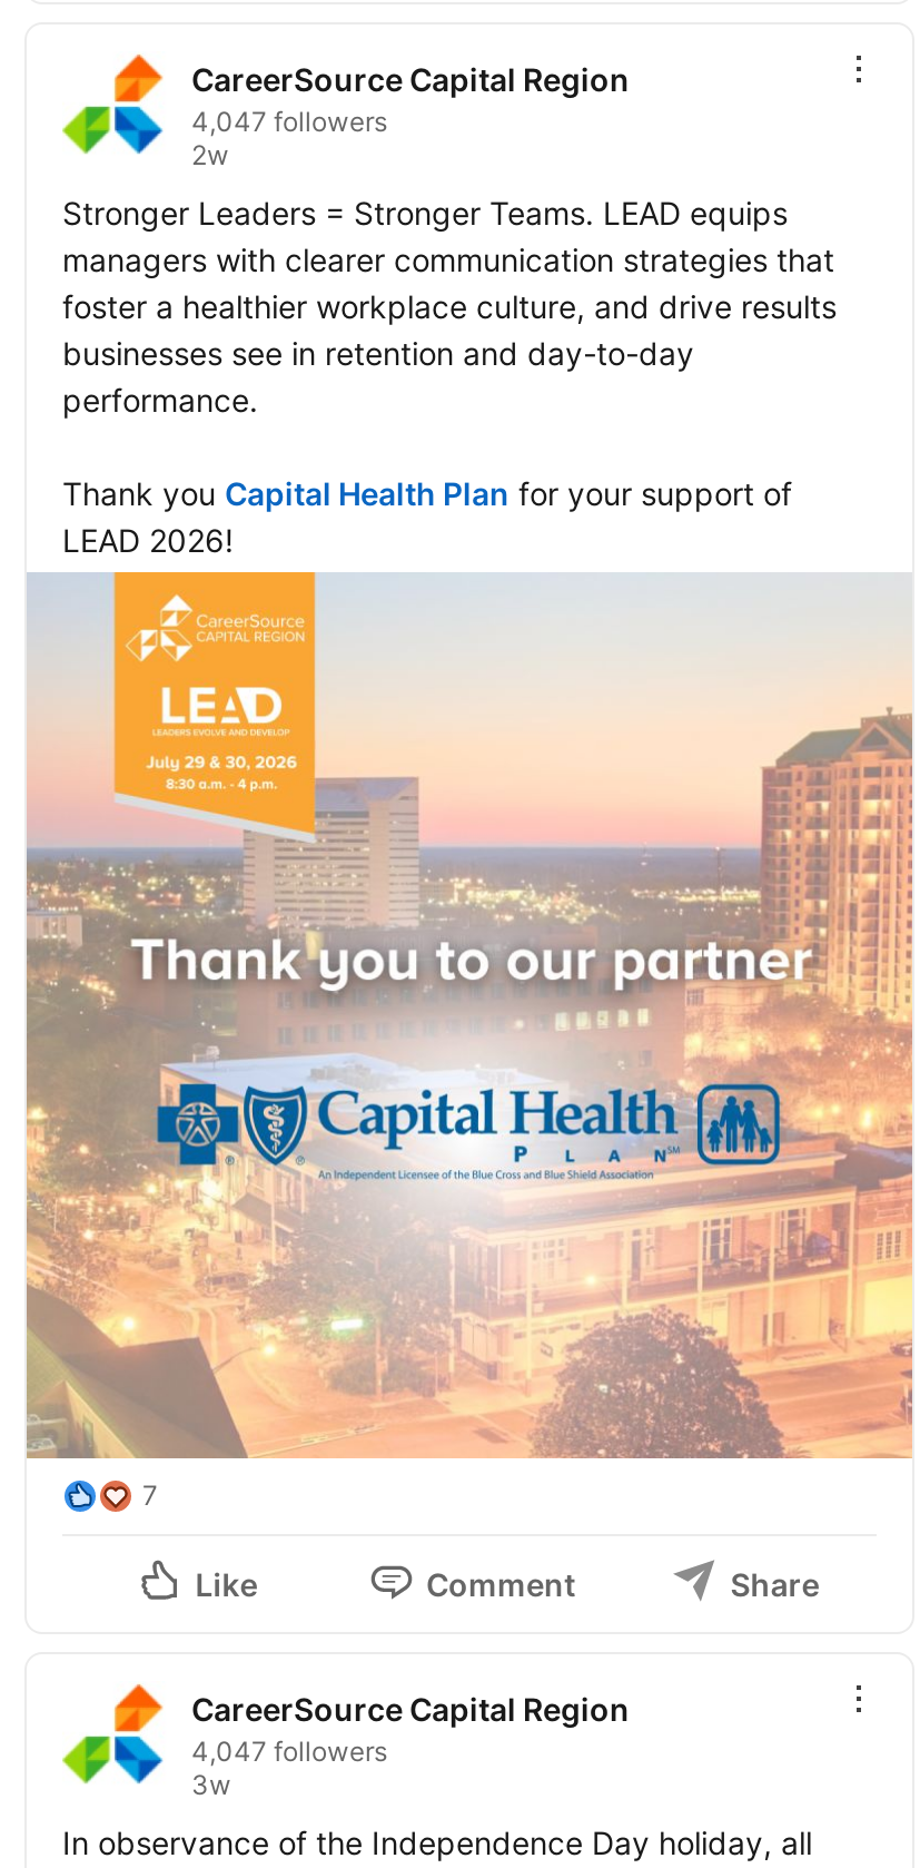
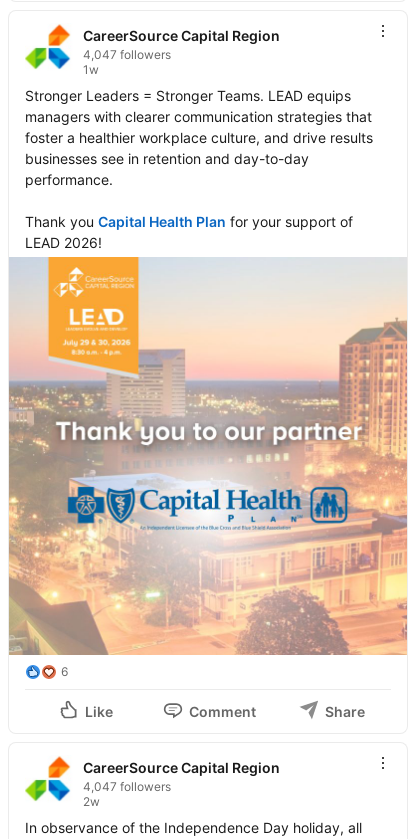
[191,138,229,172] 2w -> [83,62,99,77] 1w
[142,1479,158,1512] 7 -> [61,664,68,679] 6
[191,1768,231,1802] 3w -> [83,794,100,809] 2w

